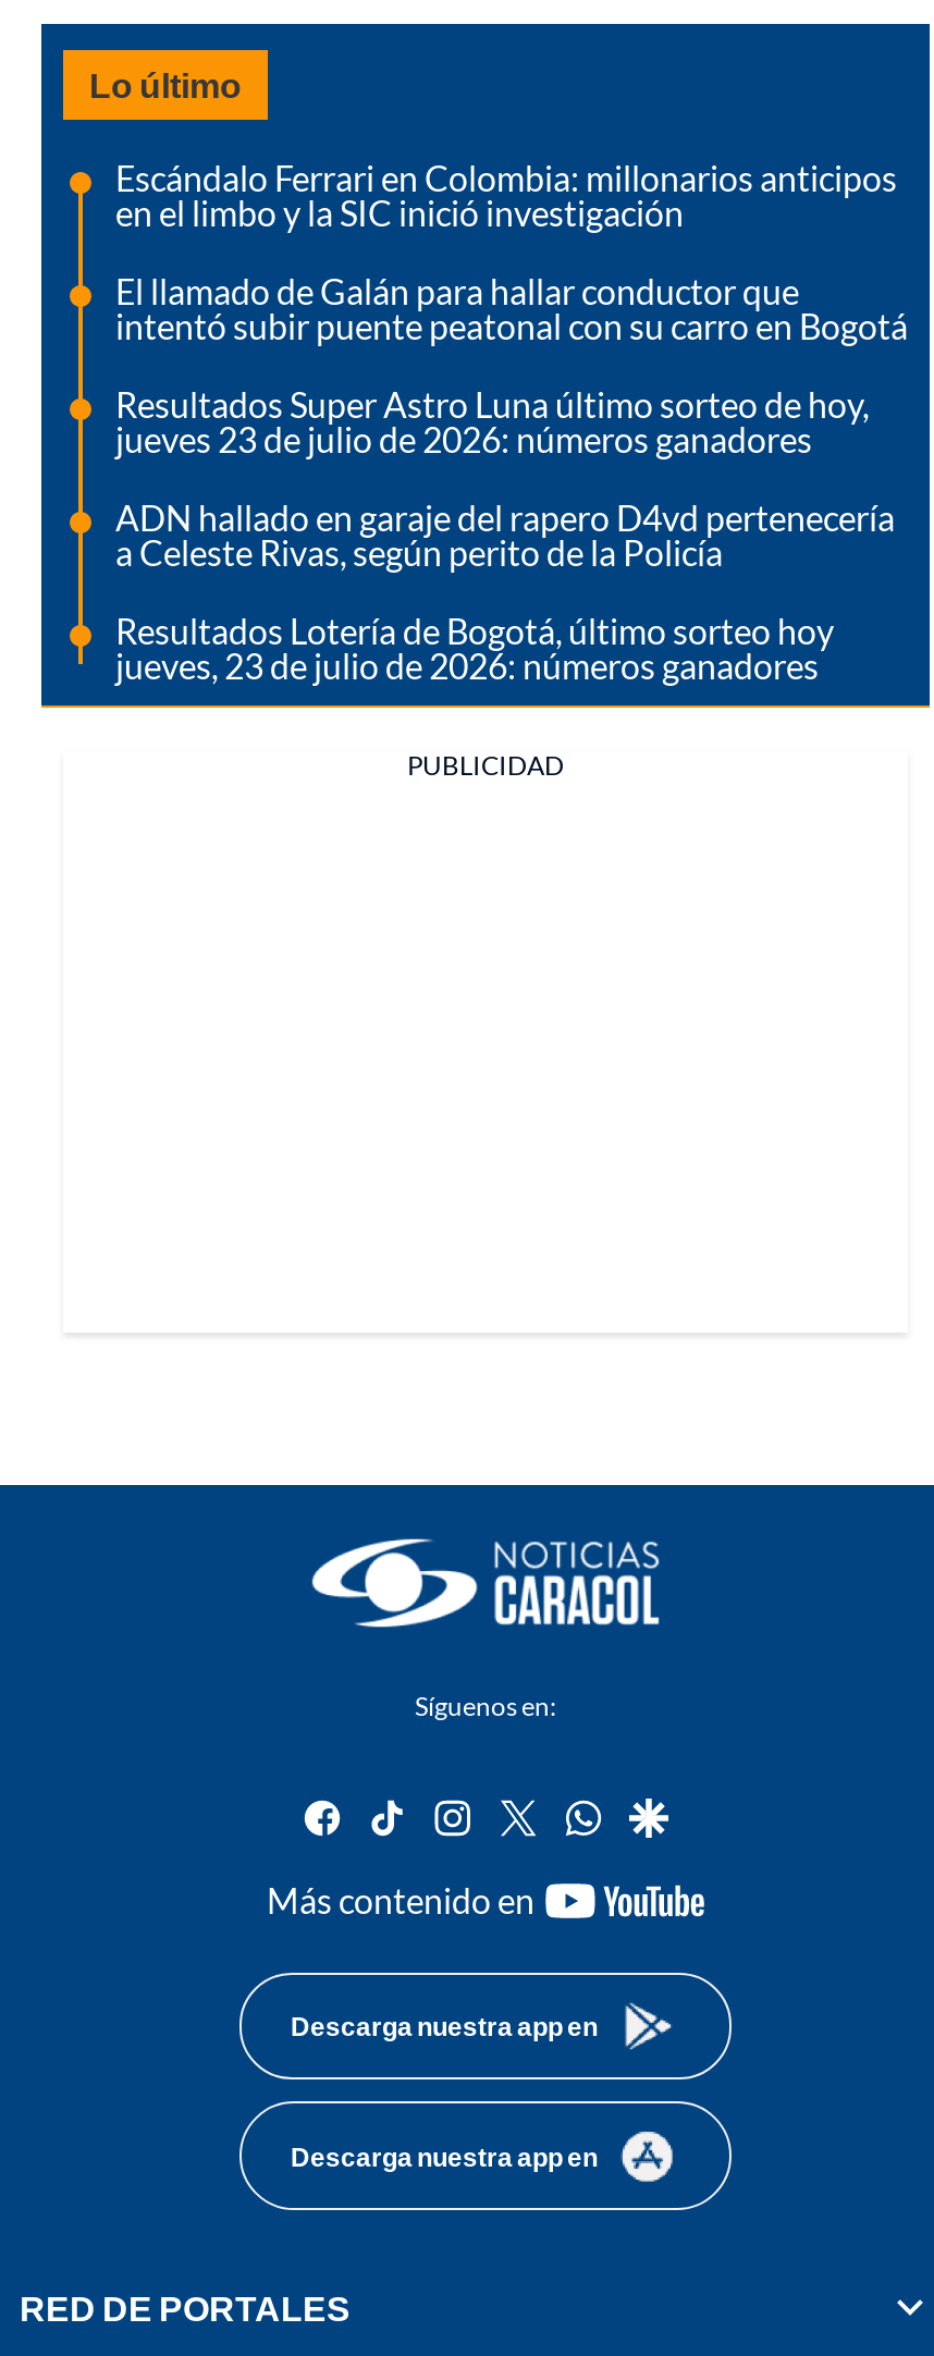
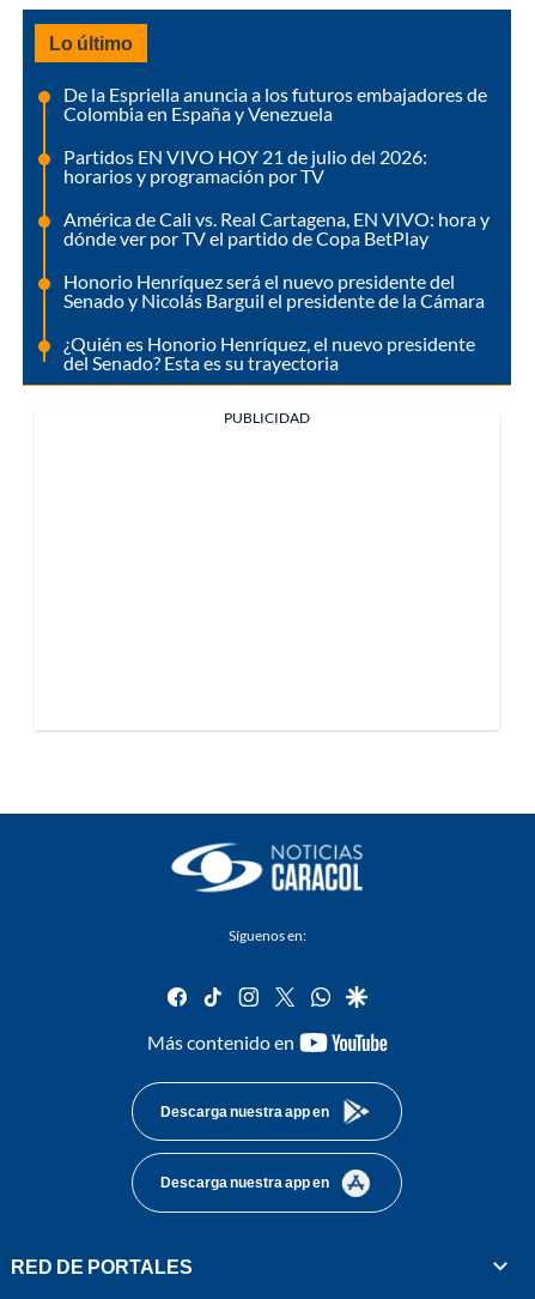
[115,157,897,233] Escándalo Ferrari en Colombia: millonarios anticipos | en el limbo y la SIC inició investigación -> [63,83,487,125] De la Espriella anuncia a los futuros embajadores de | Colombia en España y Venezuela
[115,270,908,346] El llamado de Galán para hallar conductor que | intentó subir puente peatonal con su carro en Bogotá -> [63,145,427,187] Partidos EN VIVO HOY 21 de julio del 2026: | horarios y programación por TV
[115,383,869,459] Resultados Super Astro Luna último sorteo de hoy, | jueves 23 de julio de 2026: números ganadores -> [63,207,490,249] América de Cali vs. Real Cartagena, EN VIVO: hora y | dónde ver por TV el partido de Copa BetPlay
[115,496,895,572] ADN hallado en garaje del rapero D4vd pertenecería | a Celeste Rivas, según perito de la Policía -> [63,270,485,311] Honorio Henríquez será el nuevo presidente del | Senado y Nicolás Barguil el presidente de la Cámara
[115,609,834,686] Resultados Lotería de Bogotá, último sorteo hoy | jueves, 23 de julio de 2026: números ganadores -> [63,332,475,374] ¿Quién es Honorio Henríquez, el nuevo presidente | del Senado? Esta es su trayectoria

